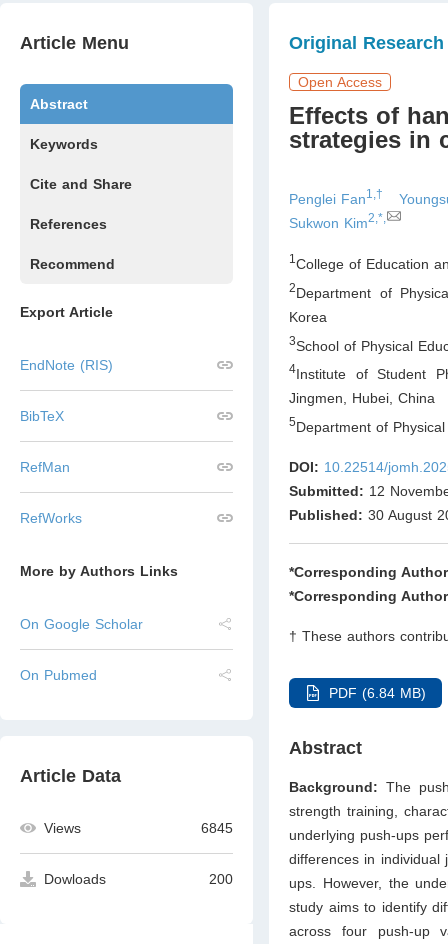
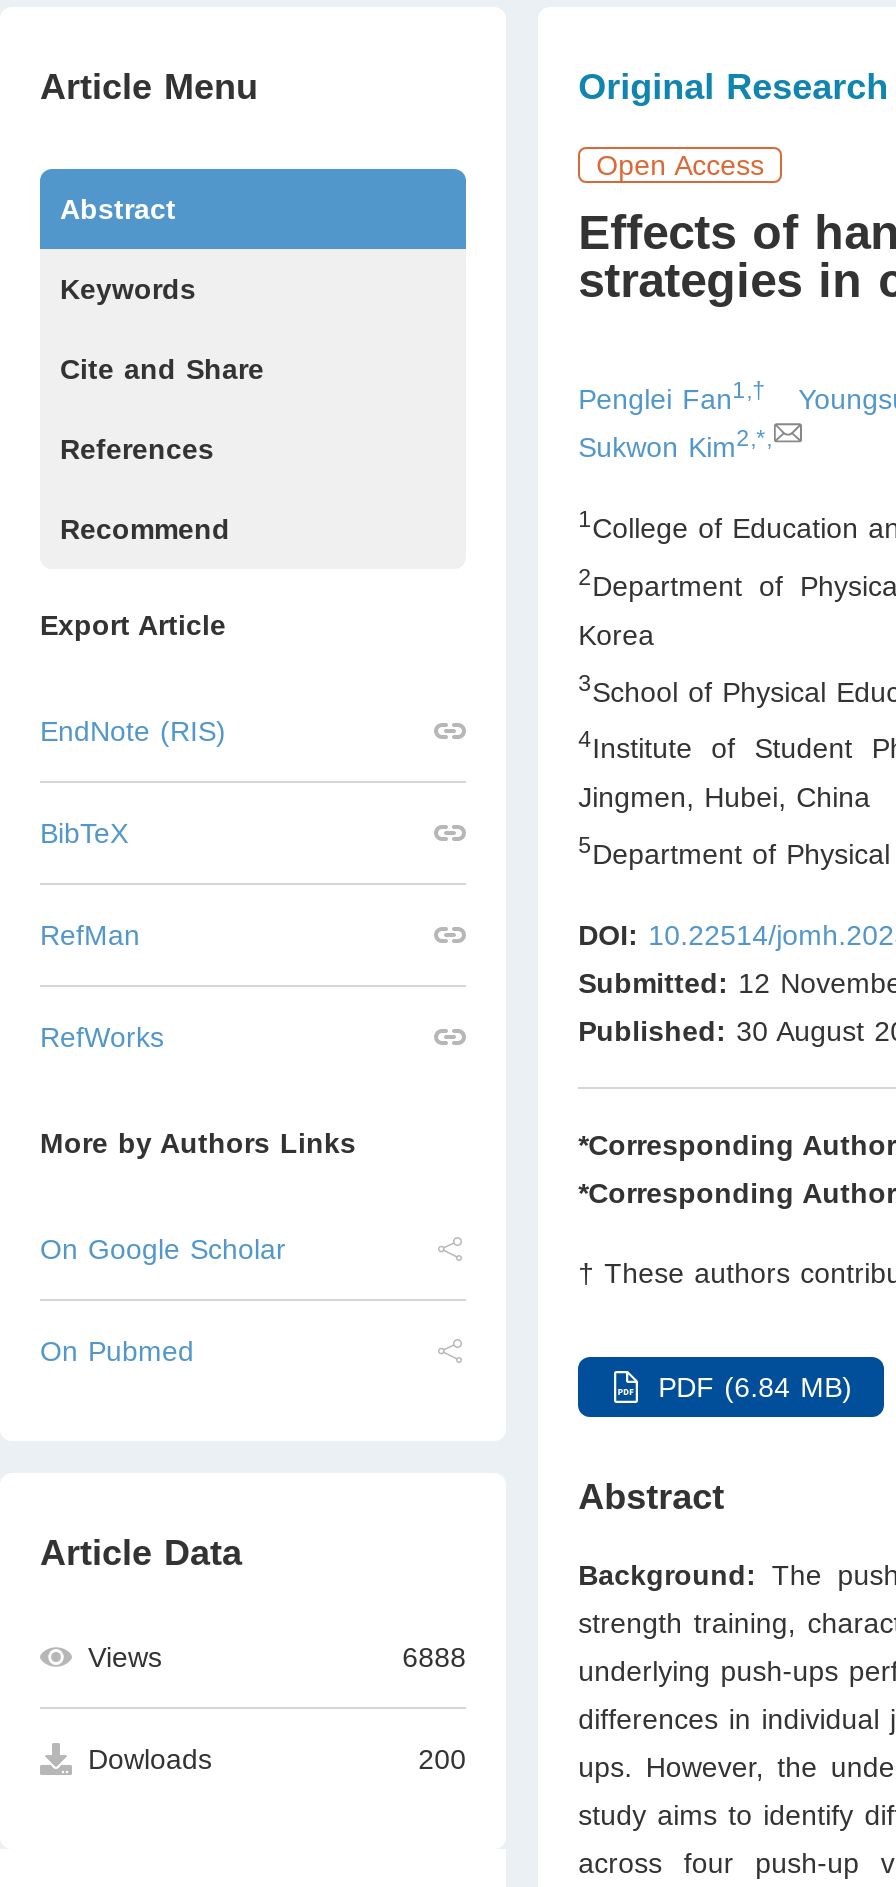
[201,820,233,836] 6845 -> [402,1641,466,1673] 6888

